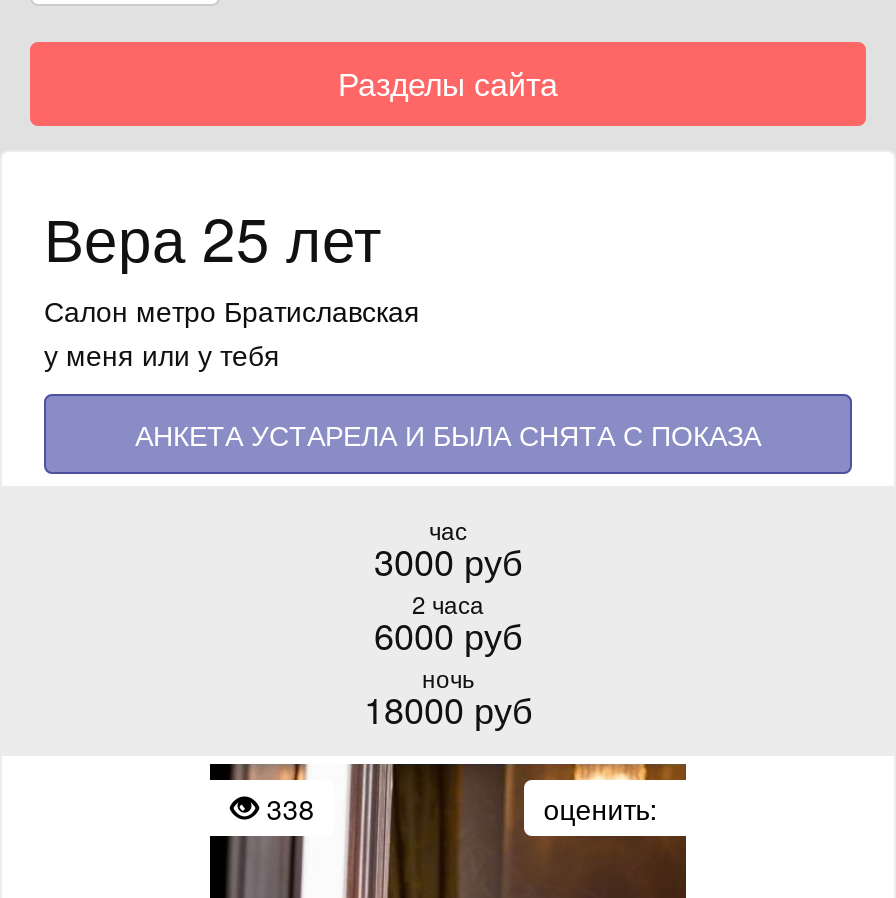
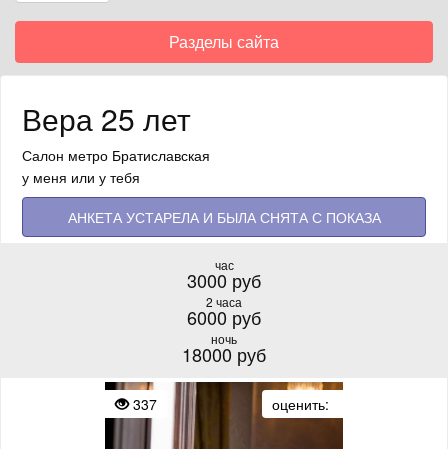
[258,788,314,828] 338 -> [129,394,157,414] 337

